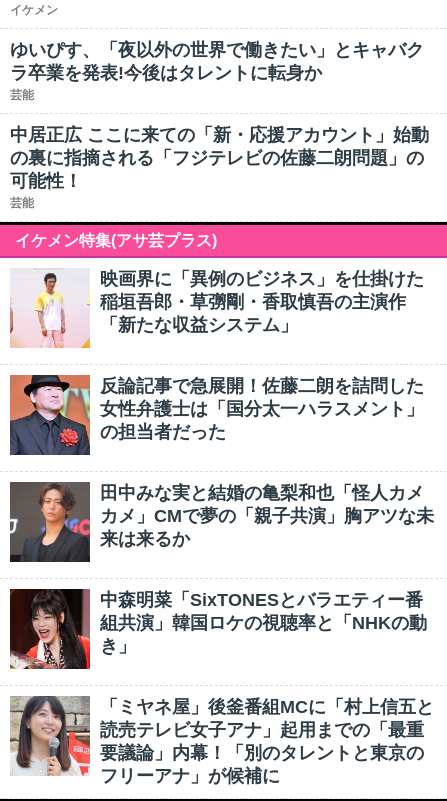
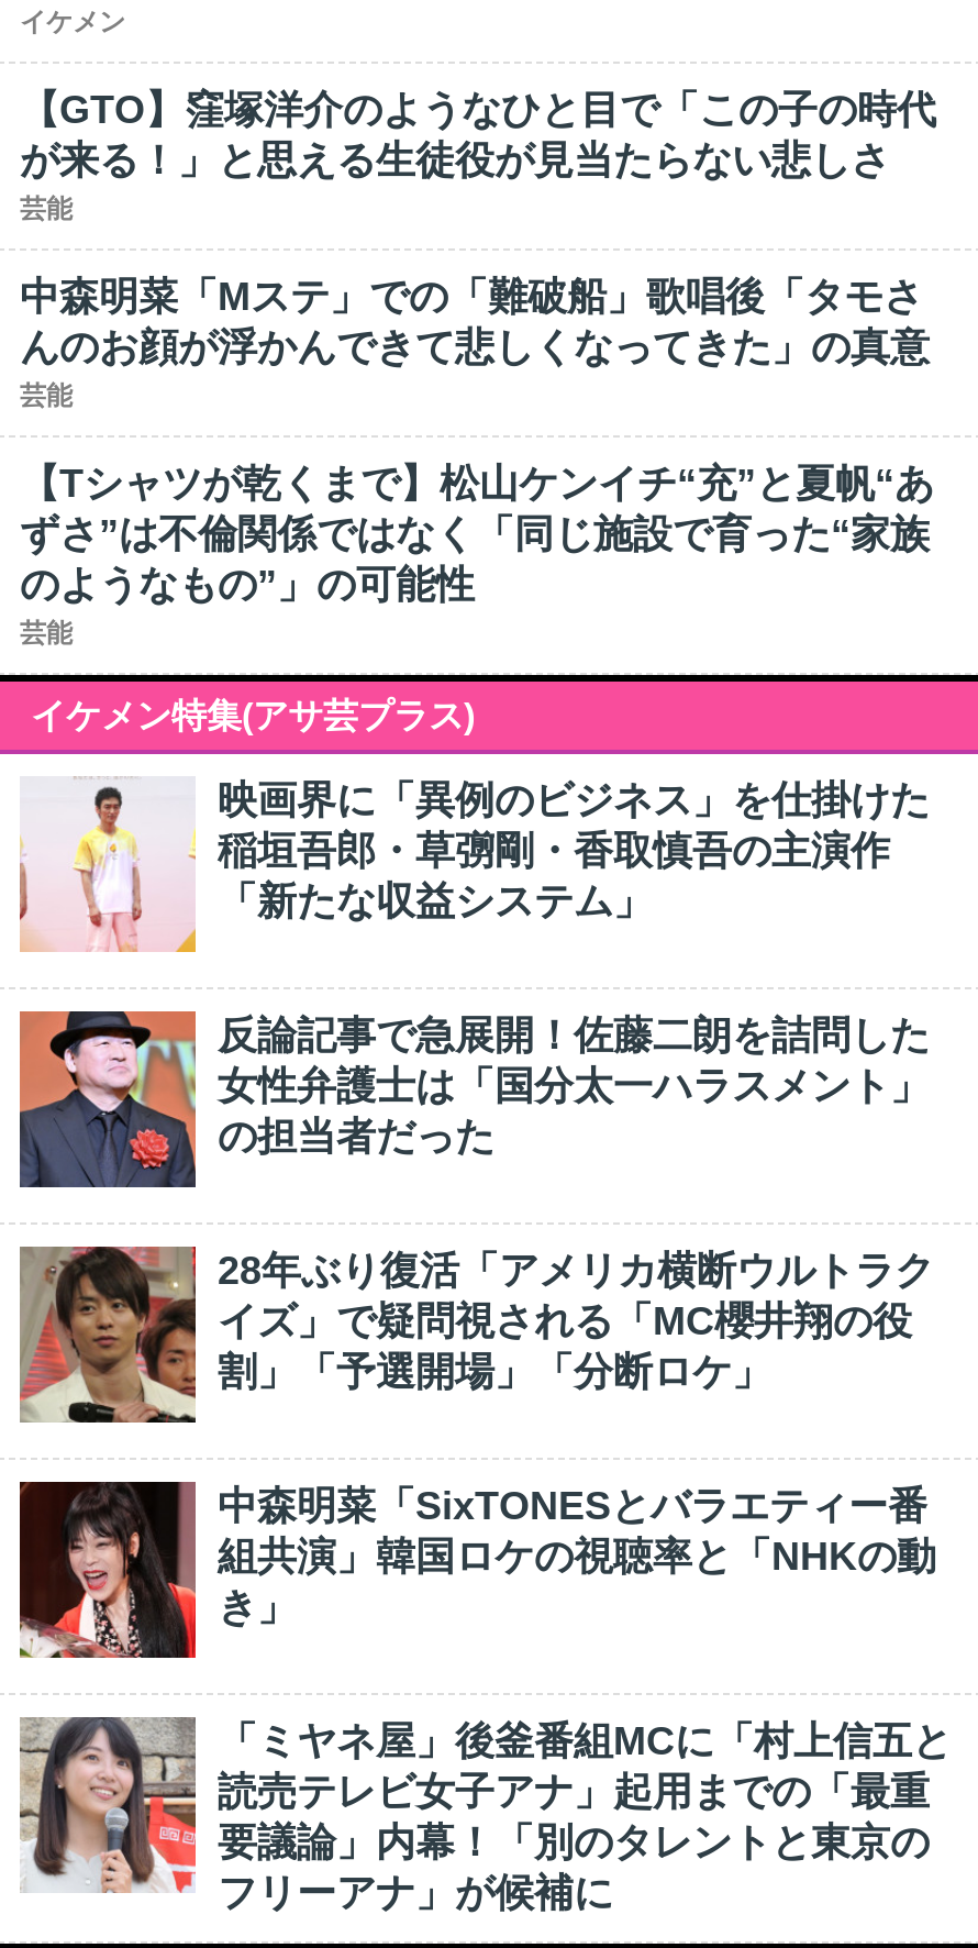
[10,40,424,83] ゆいぴす、「夜以外の世界で働きたい」とキャバク | ラ卒業を発表!今後はタレントに転身か -> [20,88,936,182] 【GTO】窪塚洋介のようなひと目で「この子の時代 | が来る！」と思える生徒役が見当たらない悲しさ
[10,125,429,191] 中居正広 ここに来ての「新・応援アカウント」始動 | の裏に指摘される「フジテレビの佐藤二朗問題」の | 可能性！ -> [20,275,934,607] 中森明菜「Mステ」での「難破船」歌唱後「タモさ | んのお顔が浮かんできて悲しくなってきた」の真意 | 芸能 | 【Tシャツが乾くまで】松山ケンイチ“充”と夏帆“あ | ずさ”は不倫関係ではなく「同じ施設で育った“家族 | のようなもの”」の可能性
[9,482,434,563] [image] | 田中みな実と結婚の亀梨和也「怪人カメ | カメ」CMで夢の「親子共演」胸アツな未 | 来は来るか -> [18,1247,934,1425] [image] | 28年ぶり復活「アメリカ横断ウルトラク | イズ」で疑問視される「MC櫻井翔の役 | 割」「予選開場」「分断ロケ」

